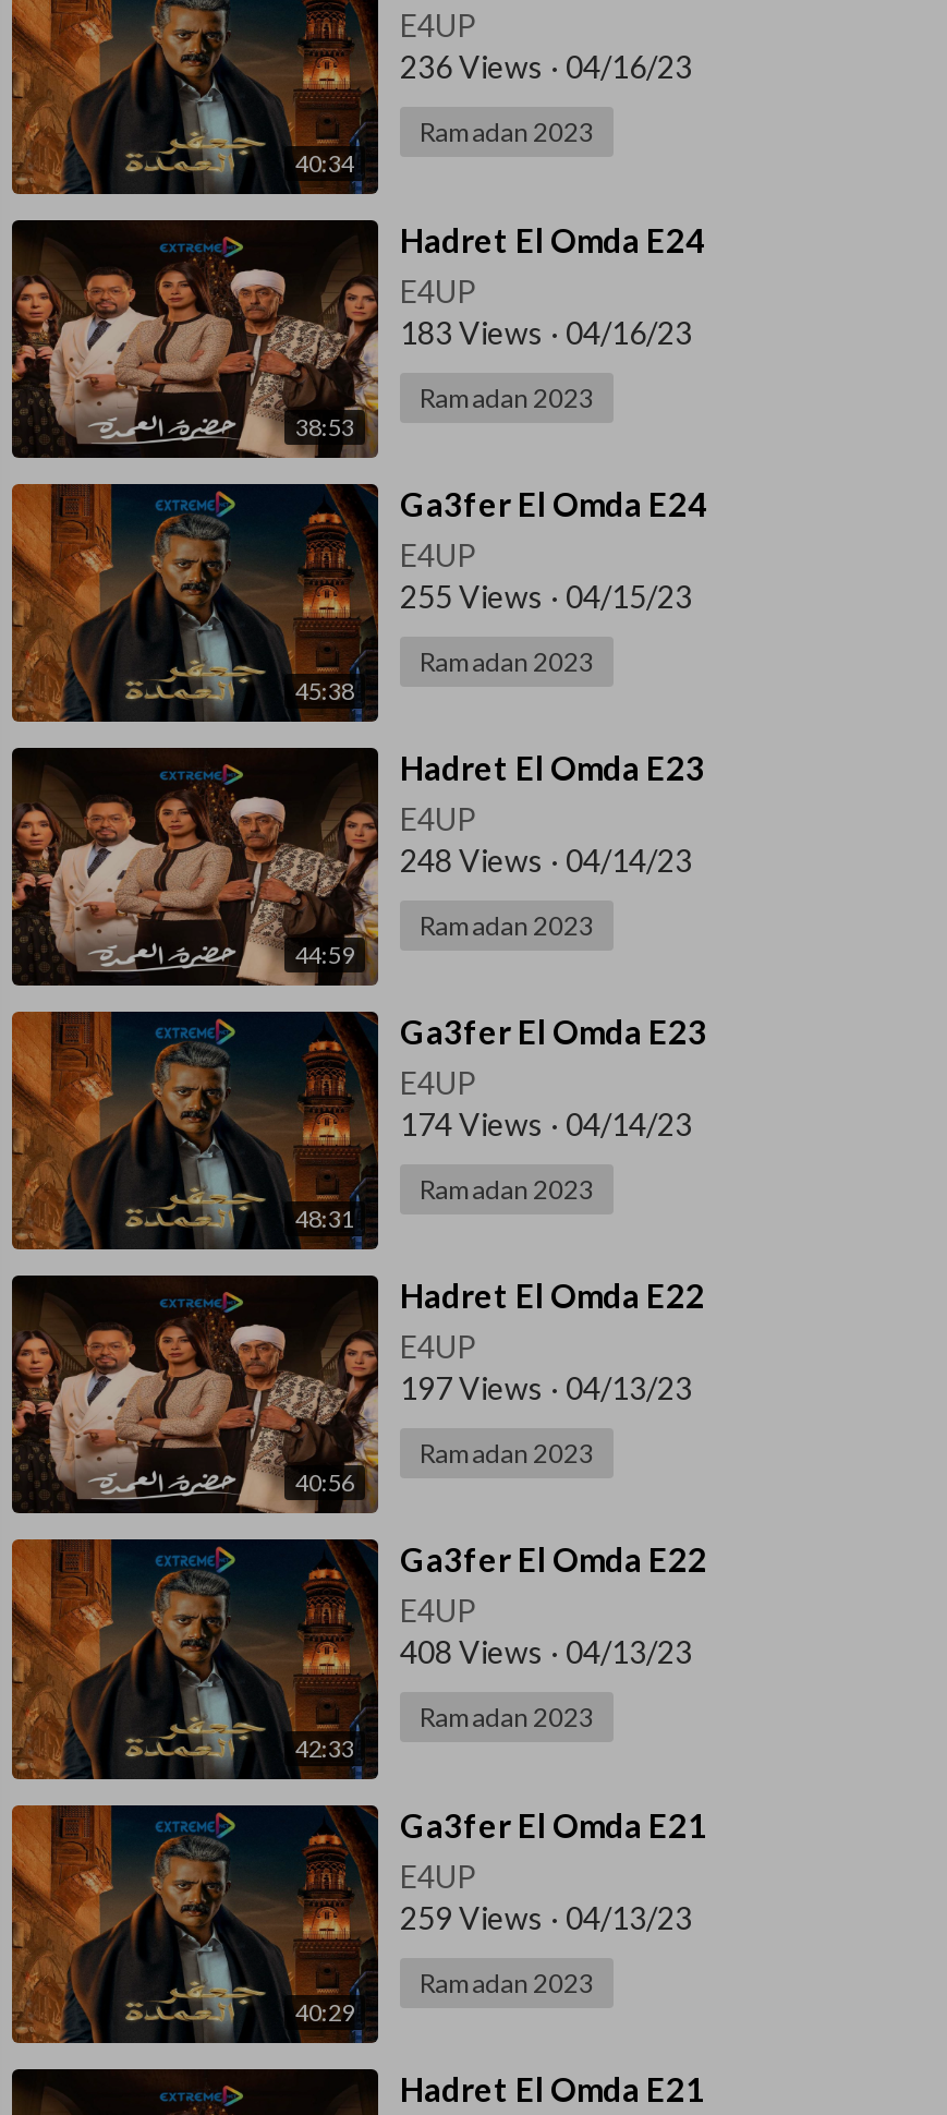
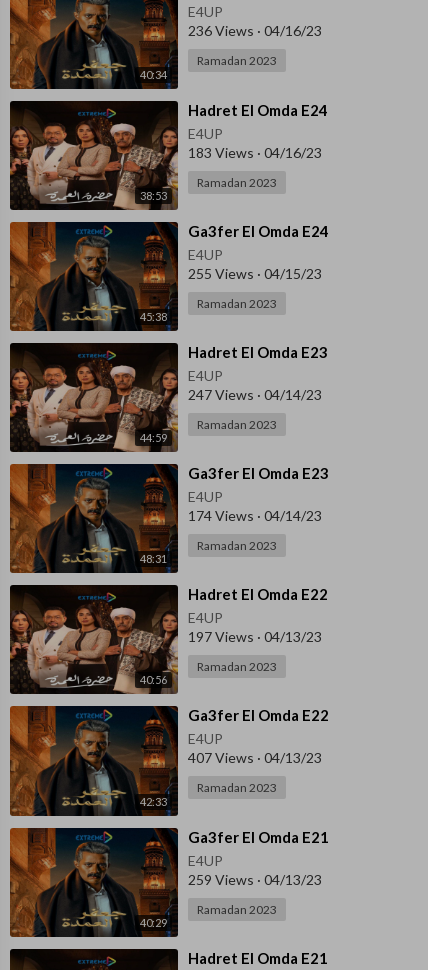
[400,841,692,878] 248 Views · 04/14/23 -> [188,386,322,403] 247 Views · 04/14/23
[400,1634,692,1671] 408 Views · 04/13/23 -> [188,749,322,766] 407 Views · 04/13/23

